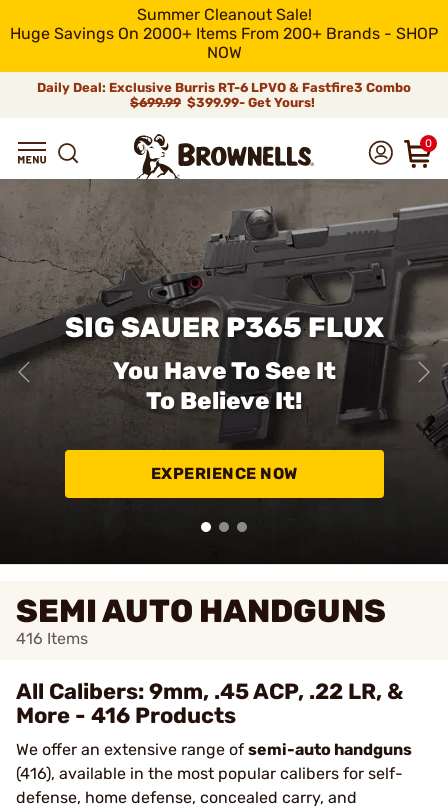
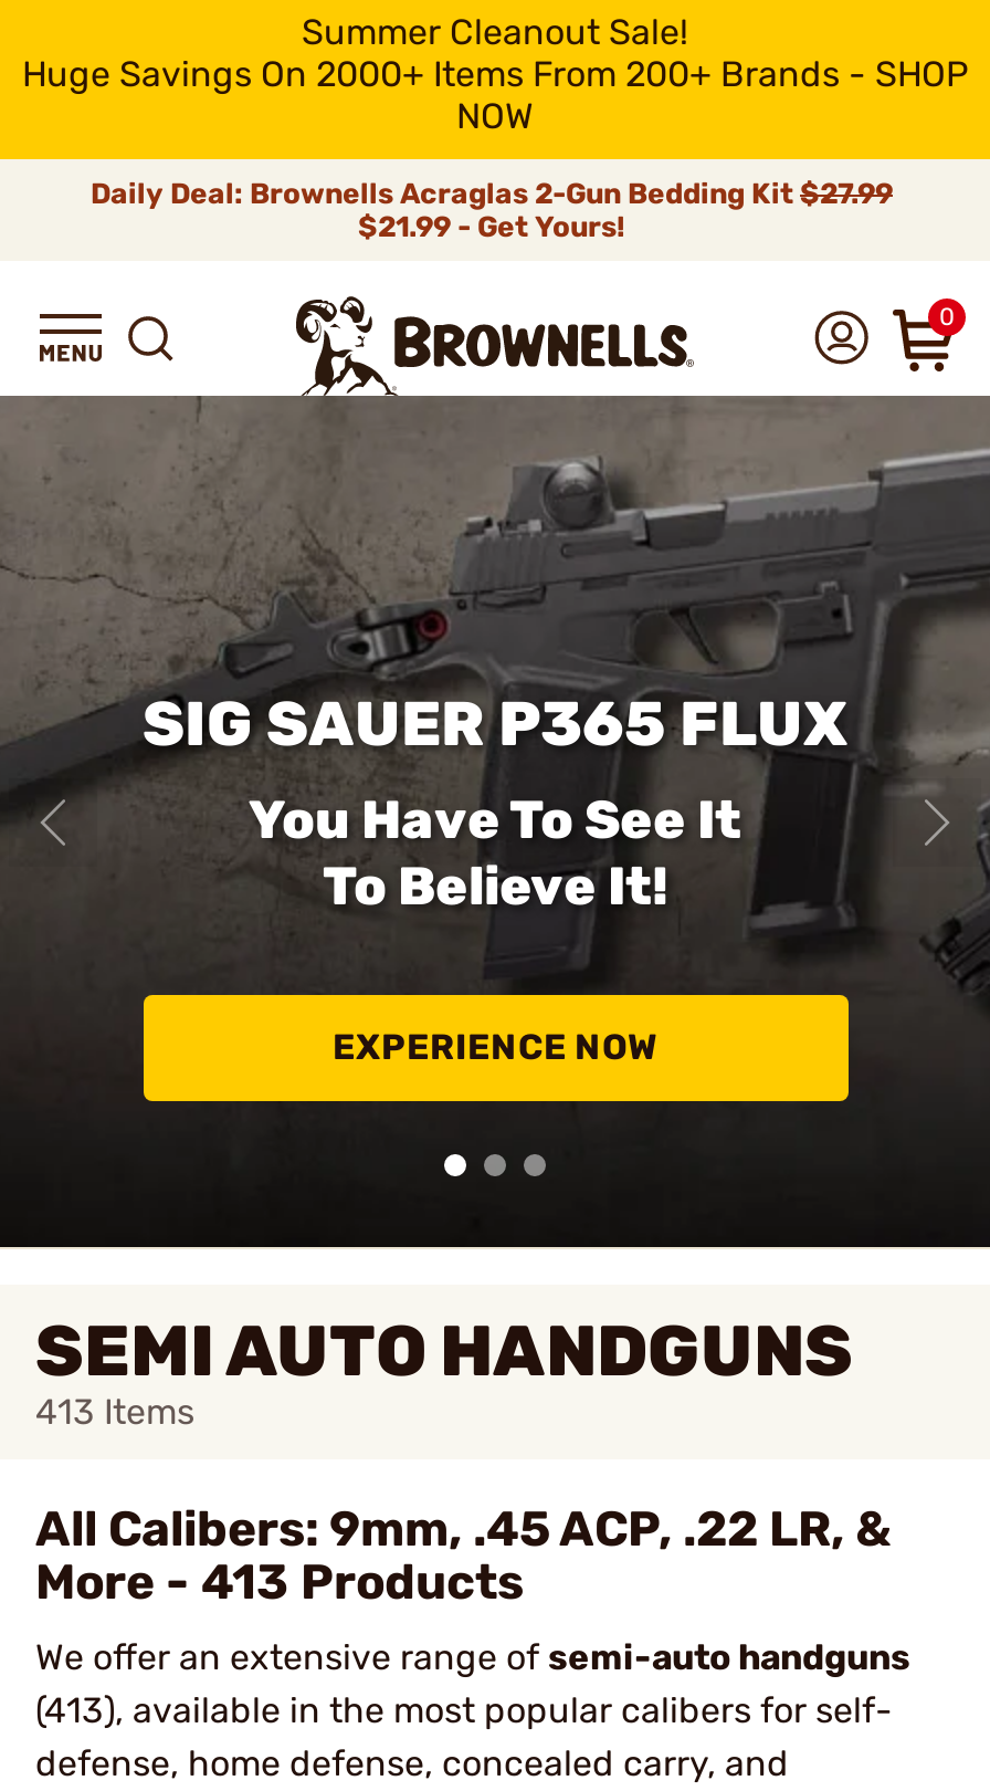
[37,80,411,110] Daily Deal: Exclusive Burris RT-6 LPVO & Fastfire3 Combo | $699.99 $399.99- Get Yours! -> [91,177,893,243] Daily Deal: Brownells Acraglas 2-Gun Bedding Kit $27.99 | $21.99 - Get Yours!
[16,629,88,648] 416 Items -> [35,1391,194,1433] 413 Items
[16,702,236,729] More - 416 Products -> [35,1552,524,1612] More - 413 Products
[16,764,403,783] (416), available in the most popular calibers for self- -> [35,1689,893,1731] (413), available in the most popular calibers for self-

